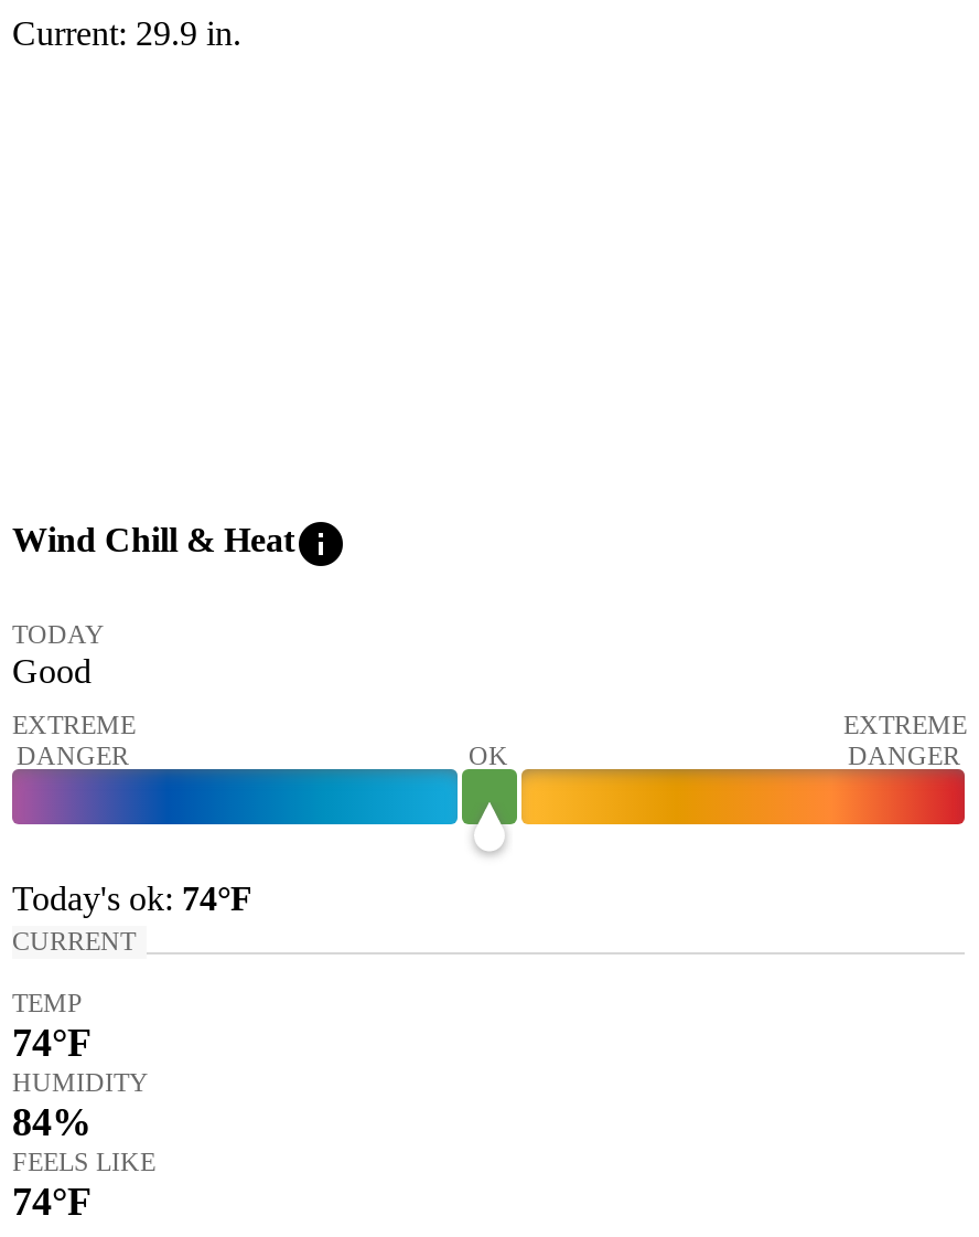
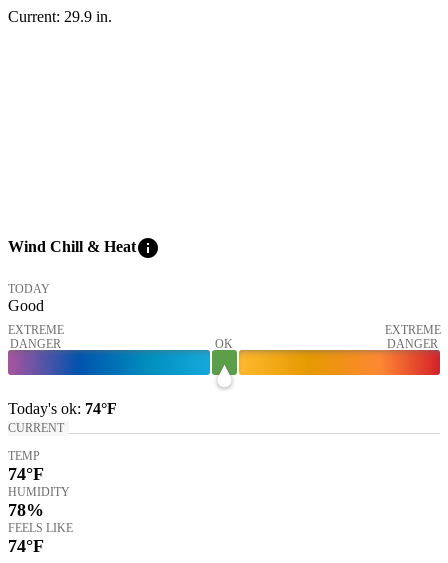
[12,1099,92,1143] 84% -> [8,499,44,519] 78%

